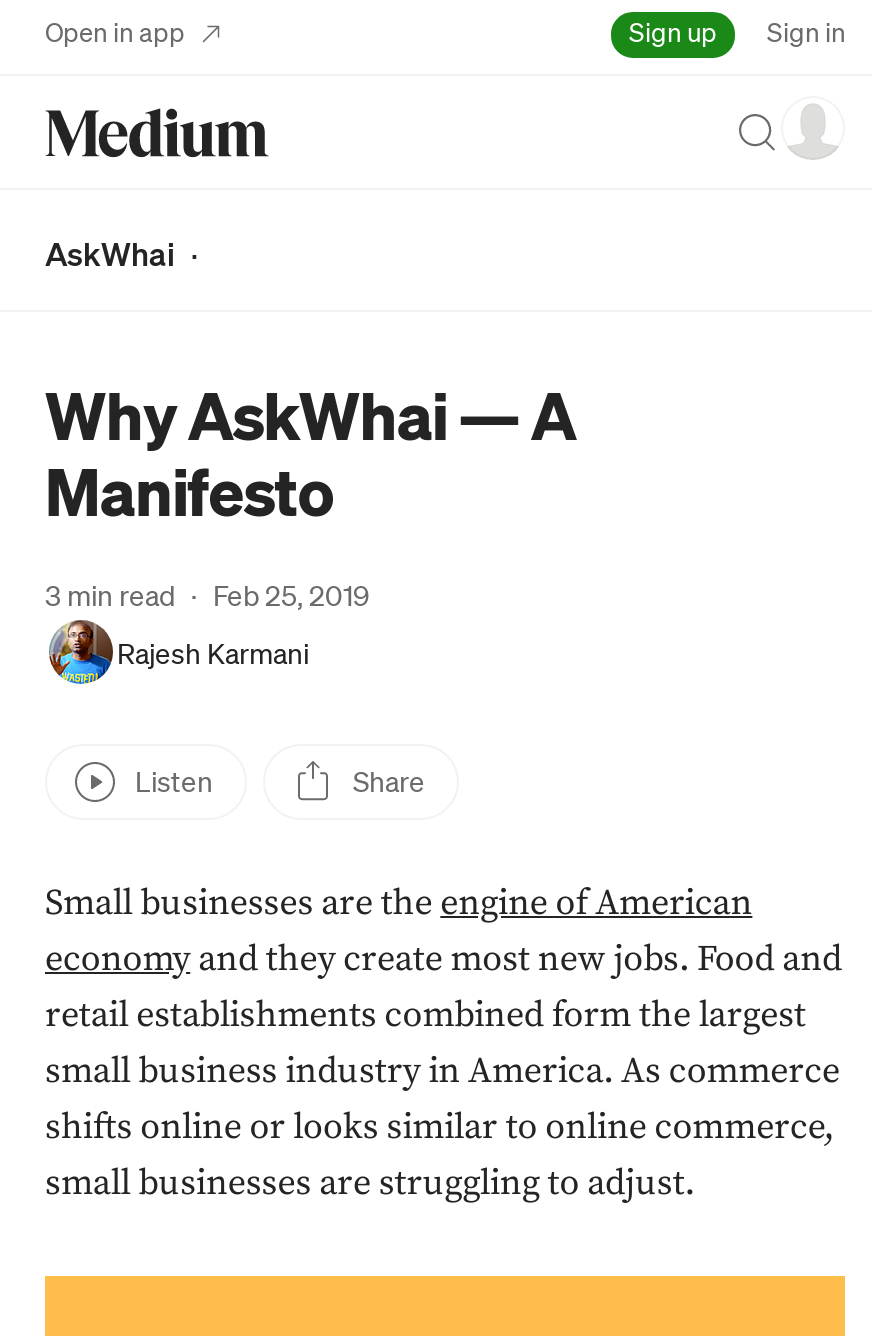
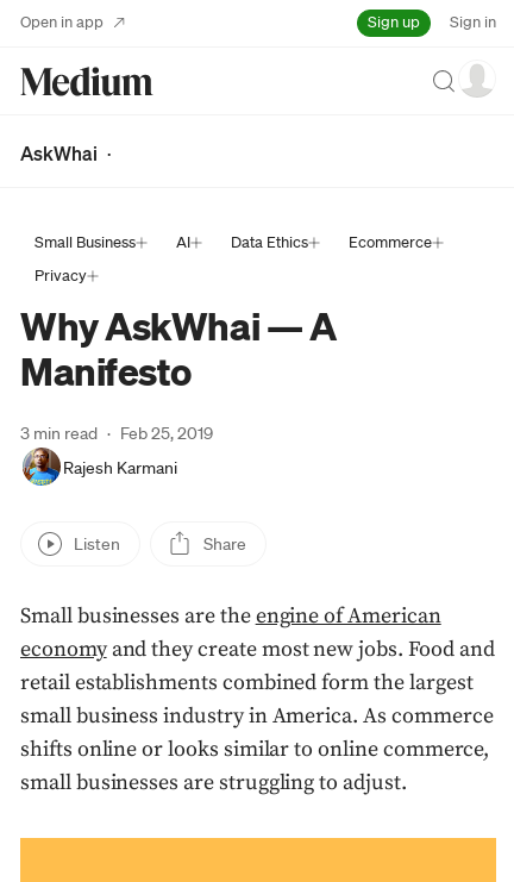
none -> [35,232,432,286] Small Business | AI | Data Ethics | Ecommerce | Privacy

